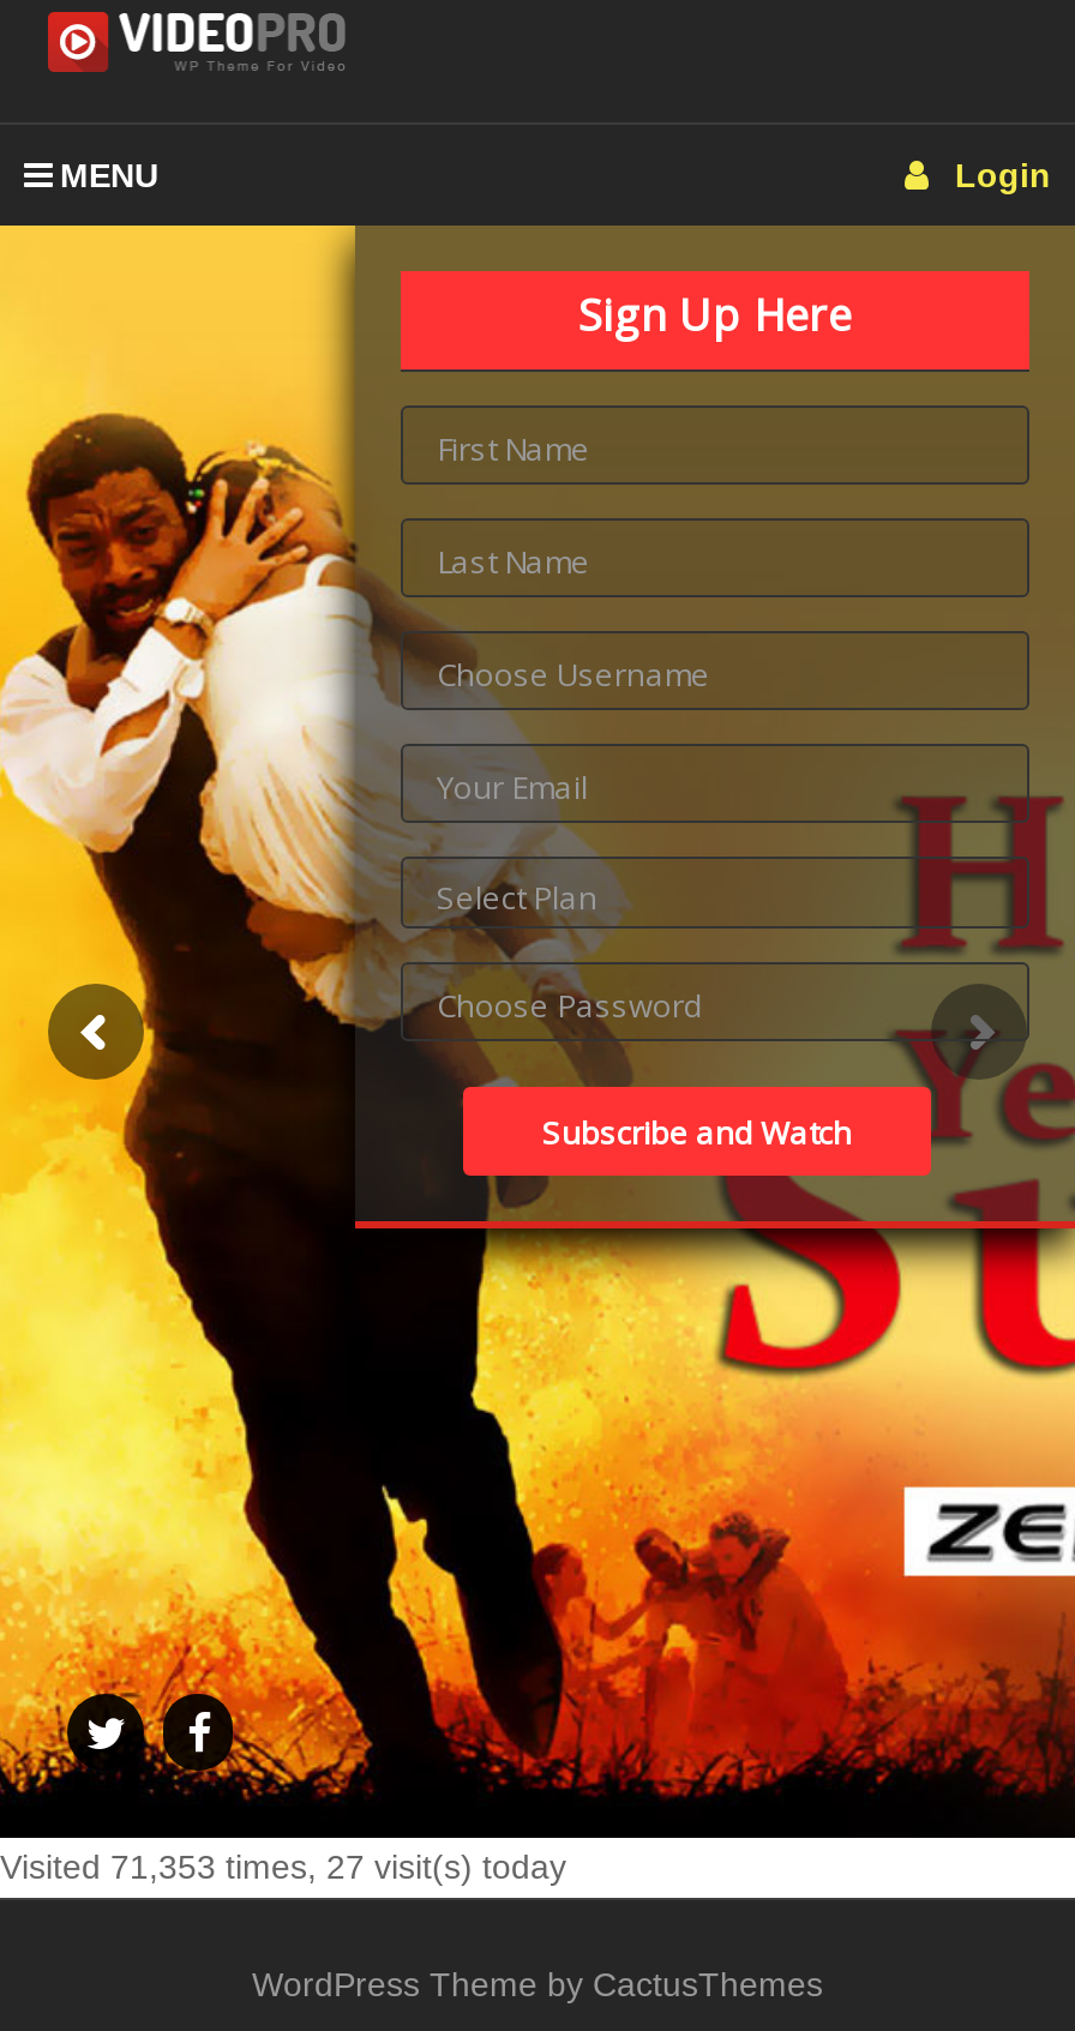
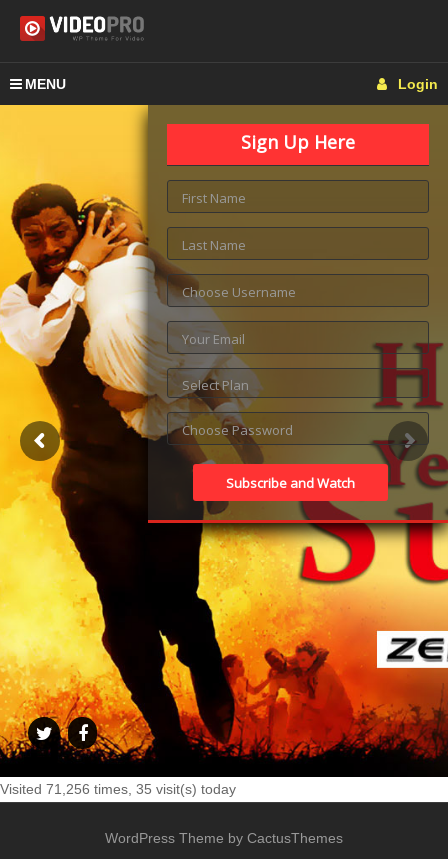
[0,1847,566,1886] Visited 71,353 times, 27 visit(s) today -> [0,781,236,797] Visited 71,256 times, 35 visit(s) today

